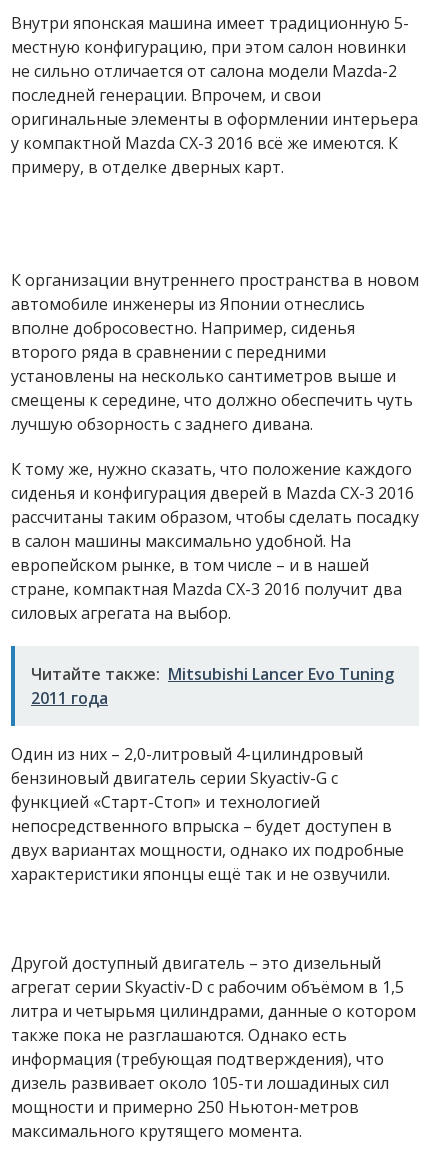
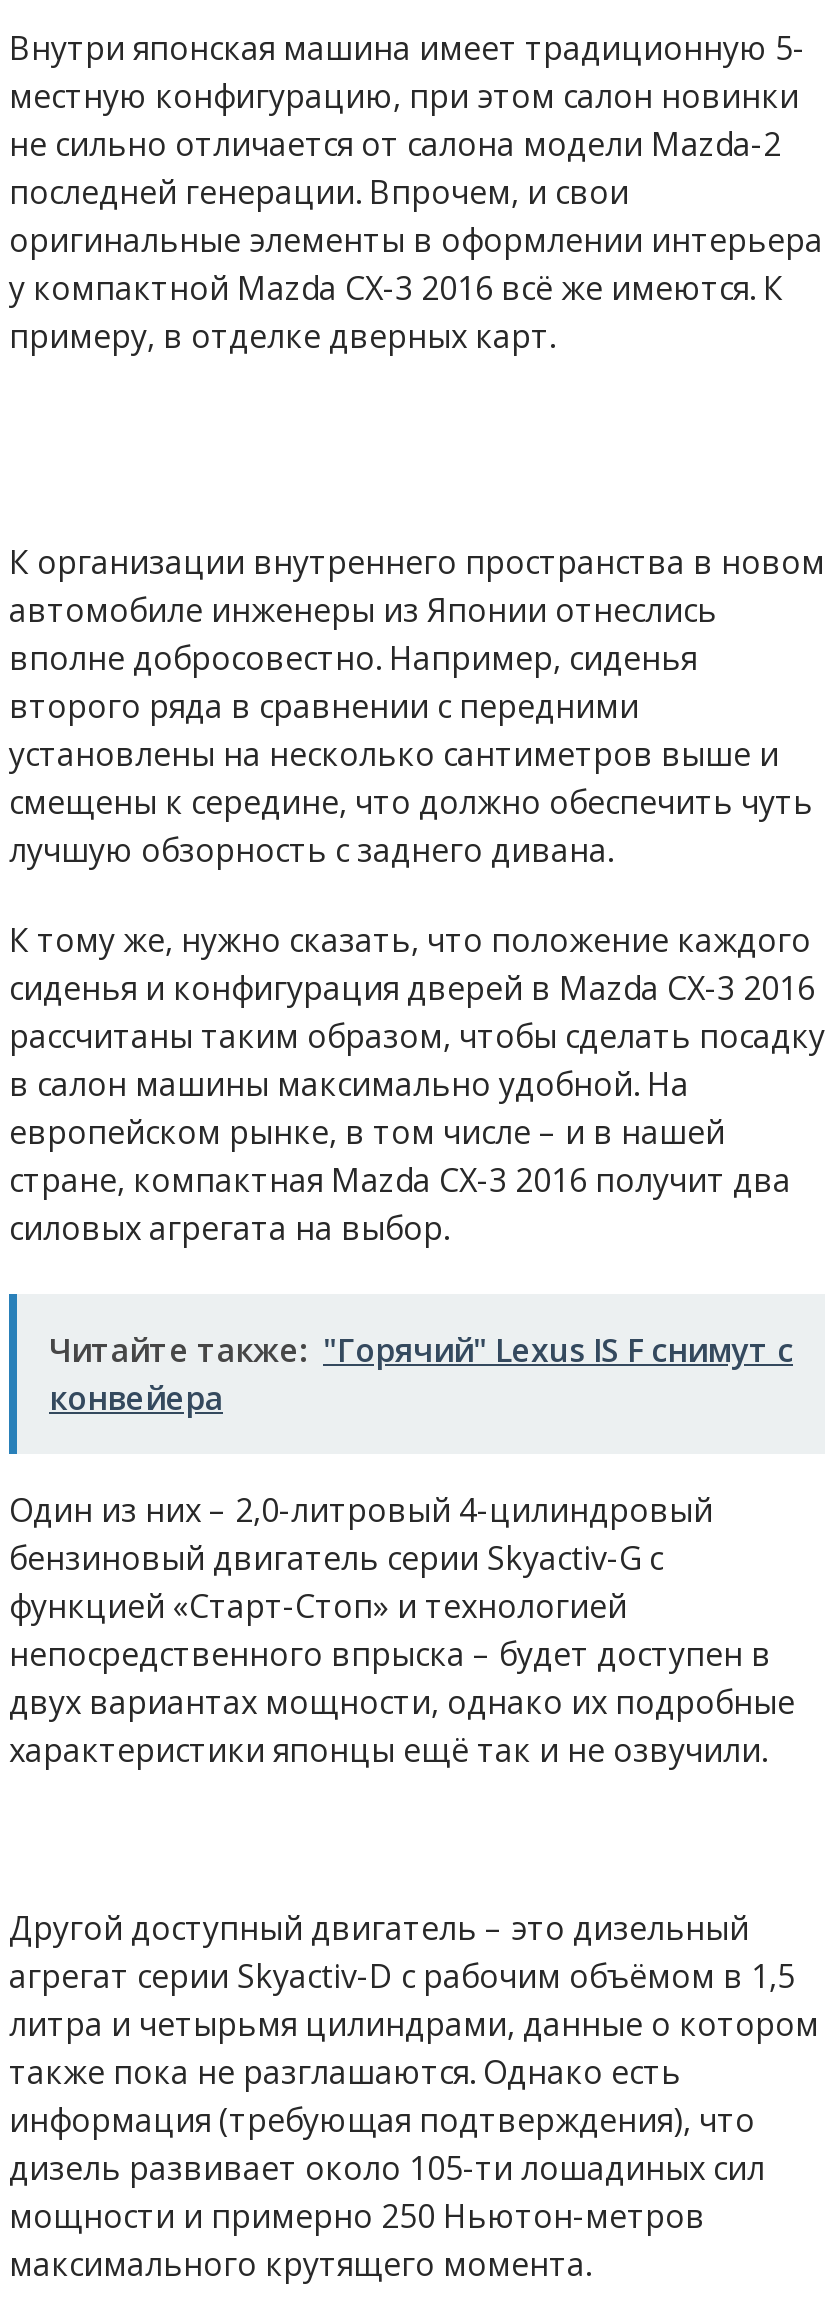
[31,663,394,709] Читайте также: Mitsubishi Lancer Evo Tuning | 2011 года -> [49,1328,793,1420] Читайте также: "Горячий" Lexus IS F снимут с | конвейера

